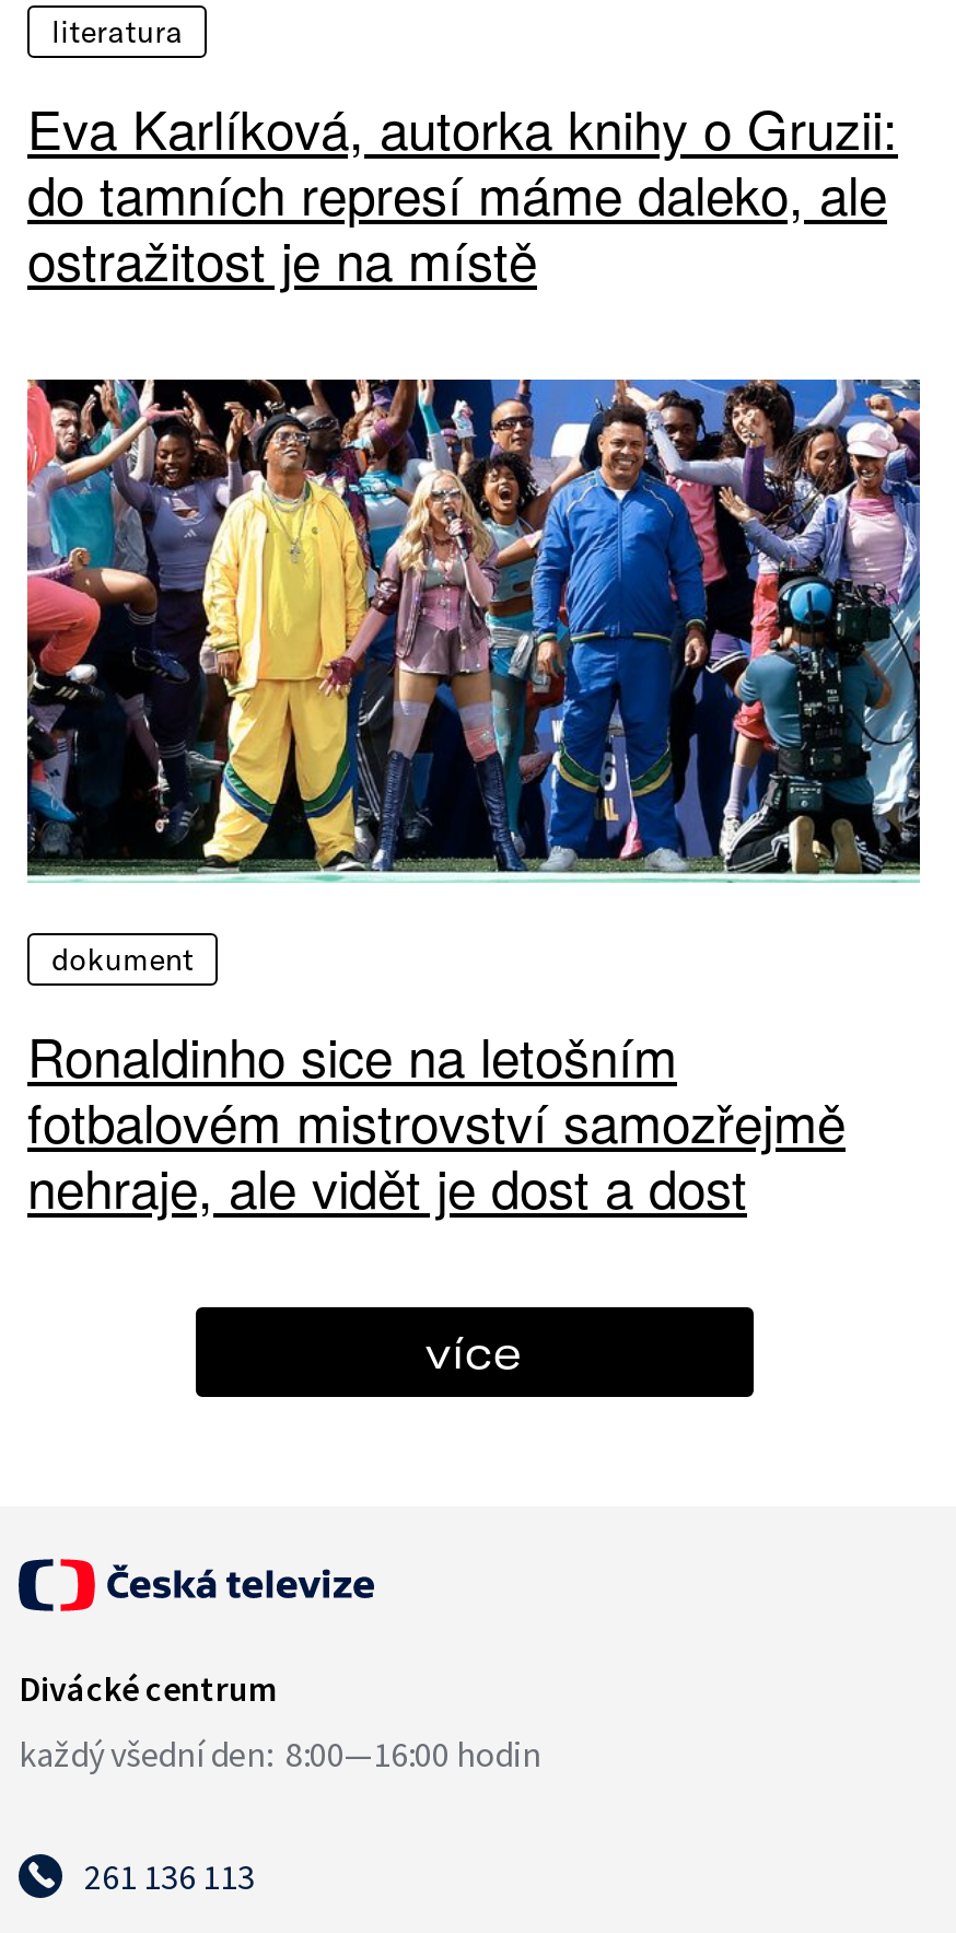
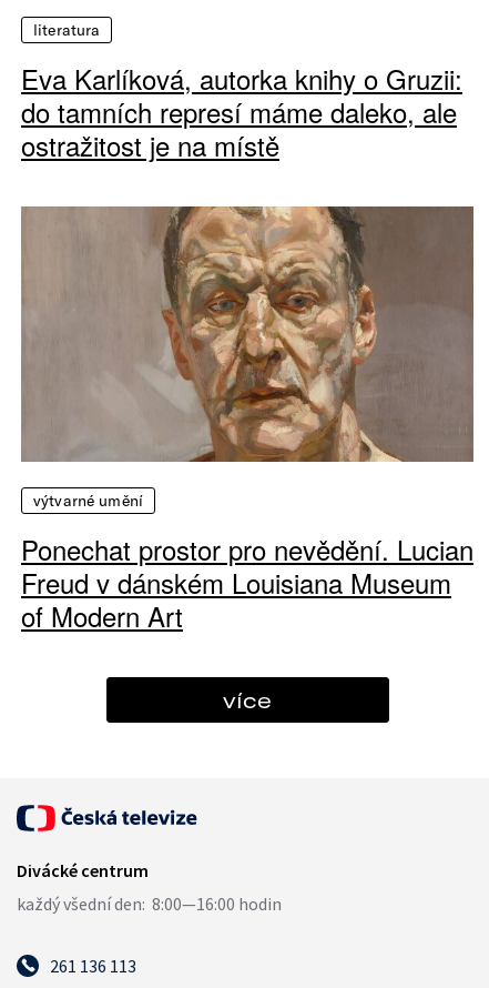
[25,377,922,980] [image] | dokument -> [21,205,475,511] [image] | výtvarné umění
[27,1017,846,1225] Ronaldinho sice na letošním | fotbalovém mistrovství samozřejmě | nehraje, ale vidět je dost a dost -> [21,530,473,636] Ponechat prostor pro nevědění. Lucian | Freud v dánském Louisiana Museum | of Modern Art

